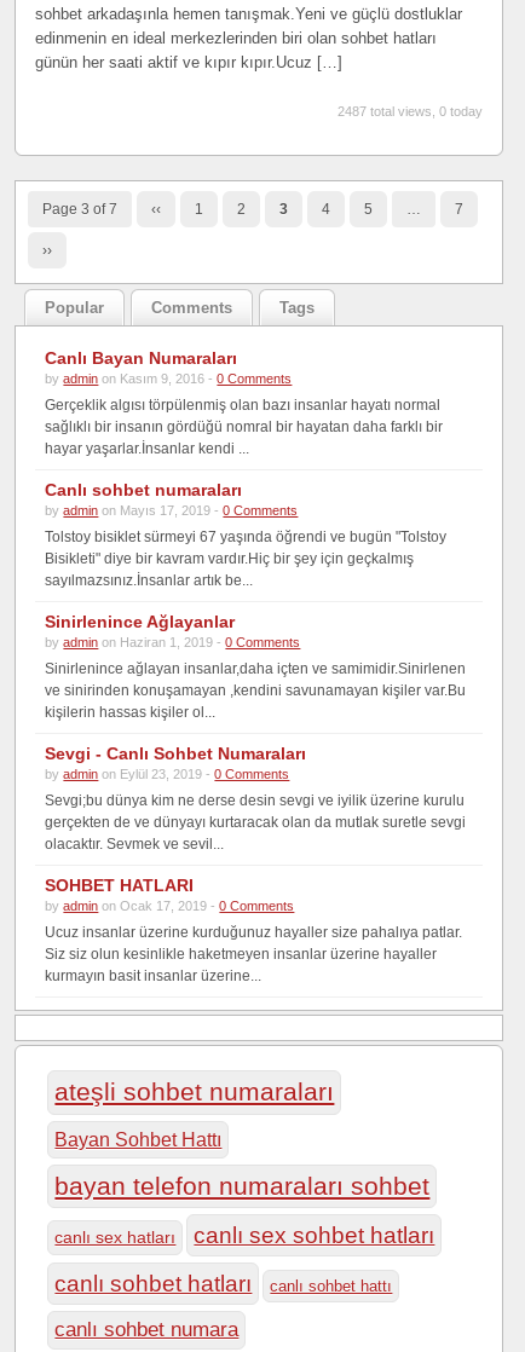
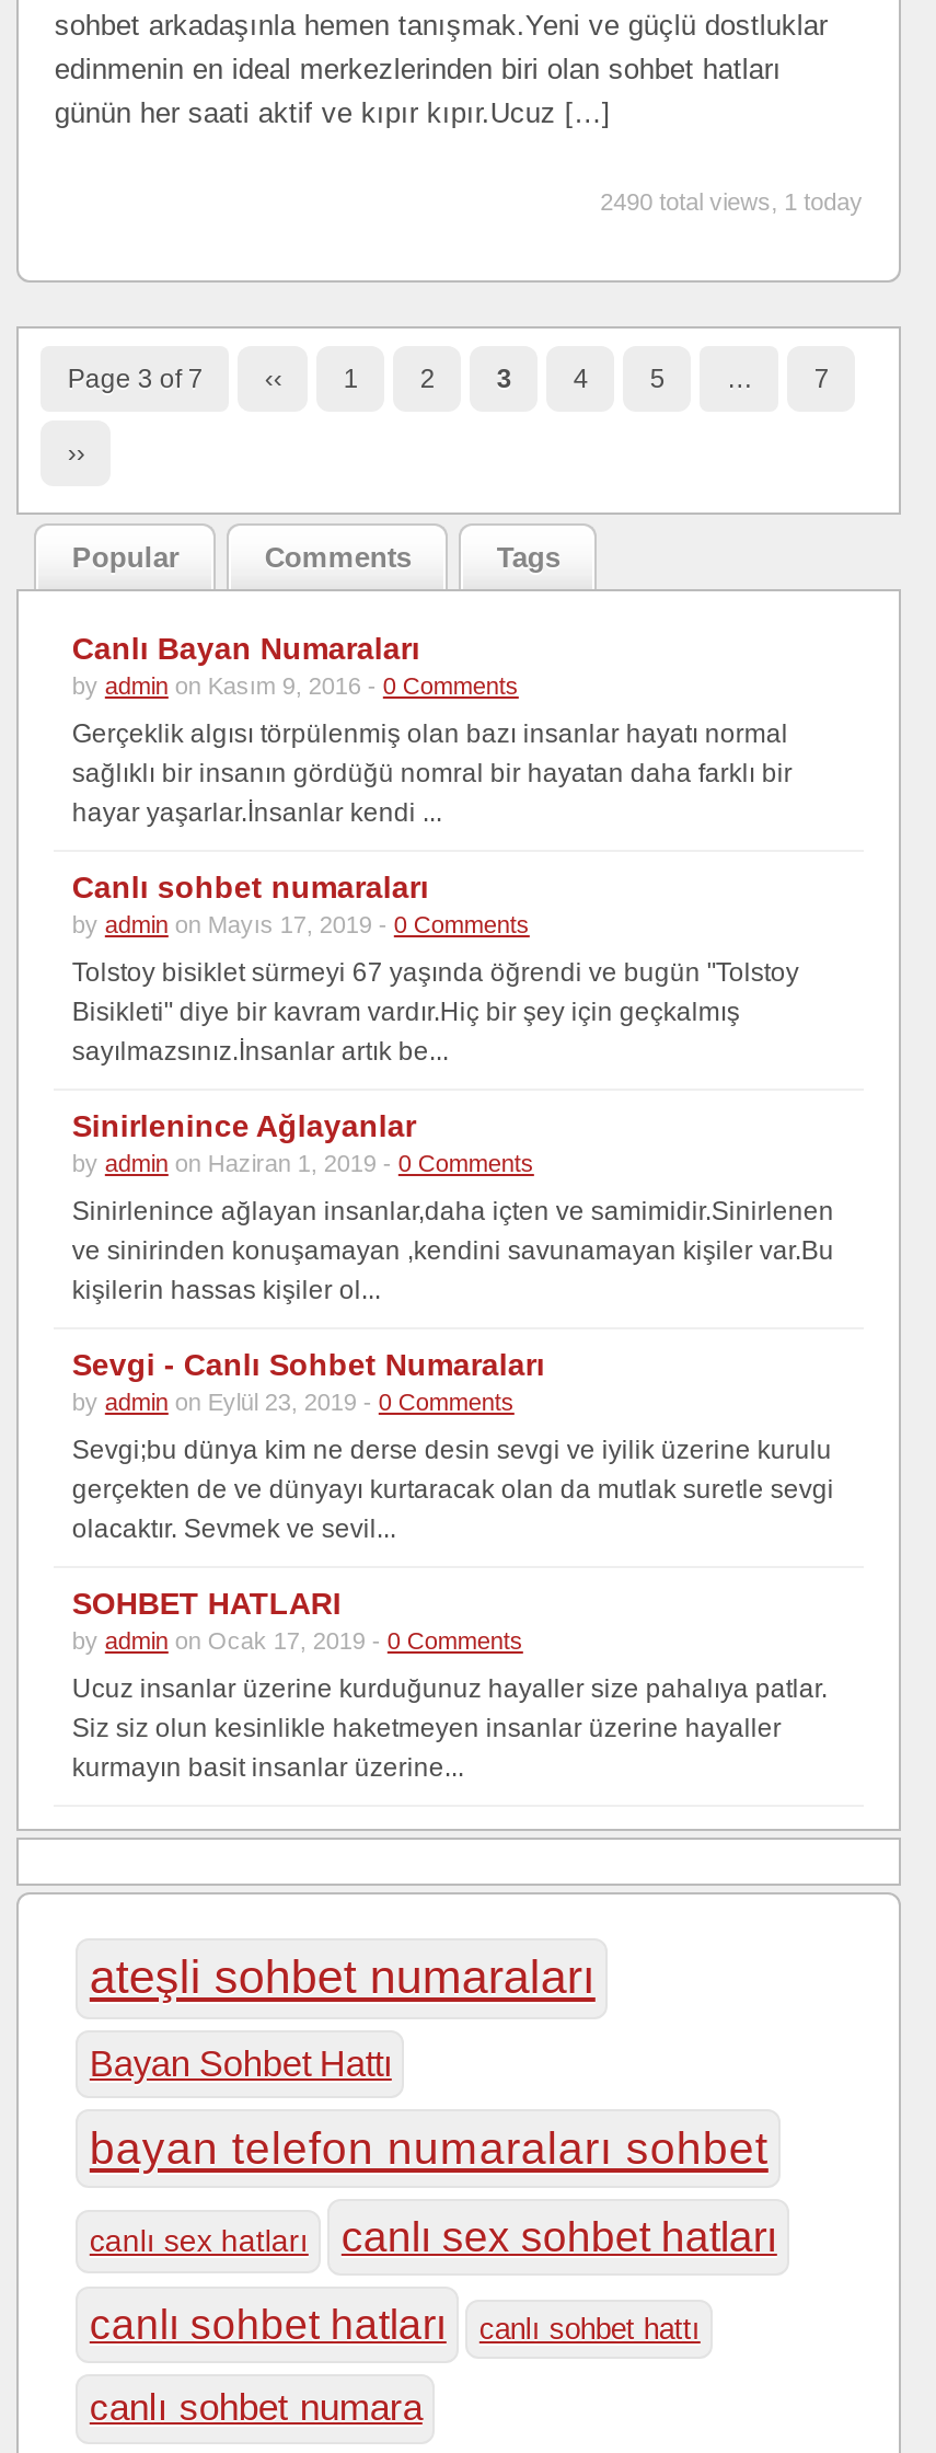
[337,104,482,119] 2487 total views, 0 today -> [600,188,863,215] 2490 total views, 1 today

